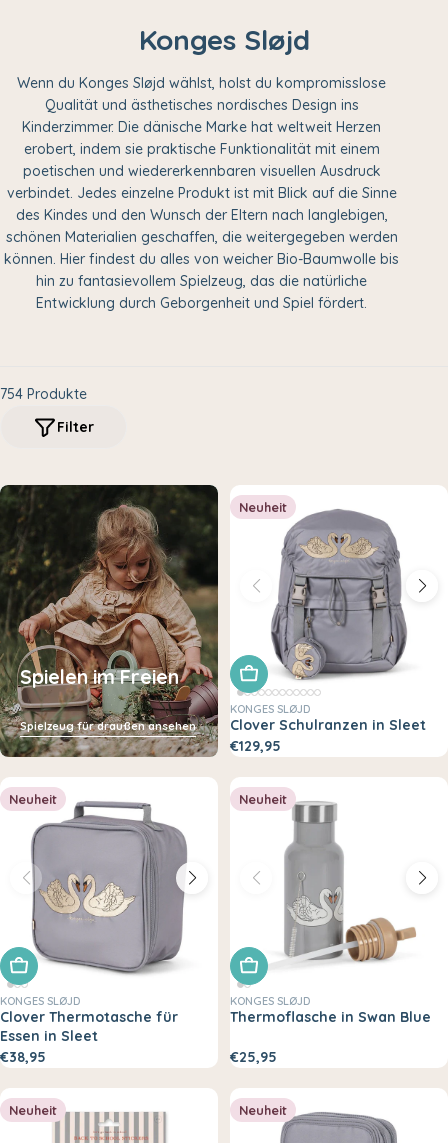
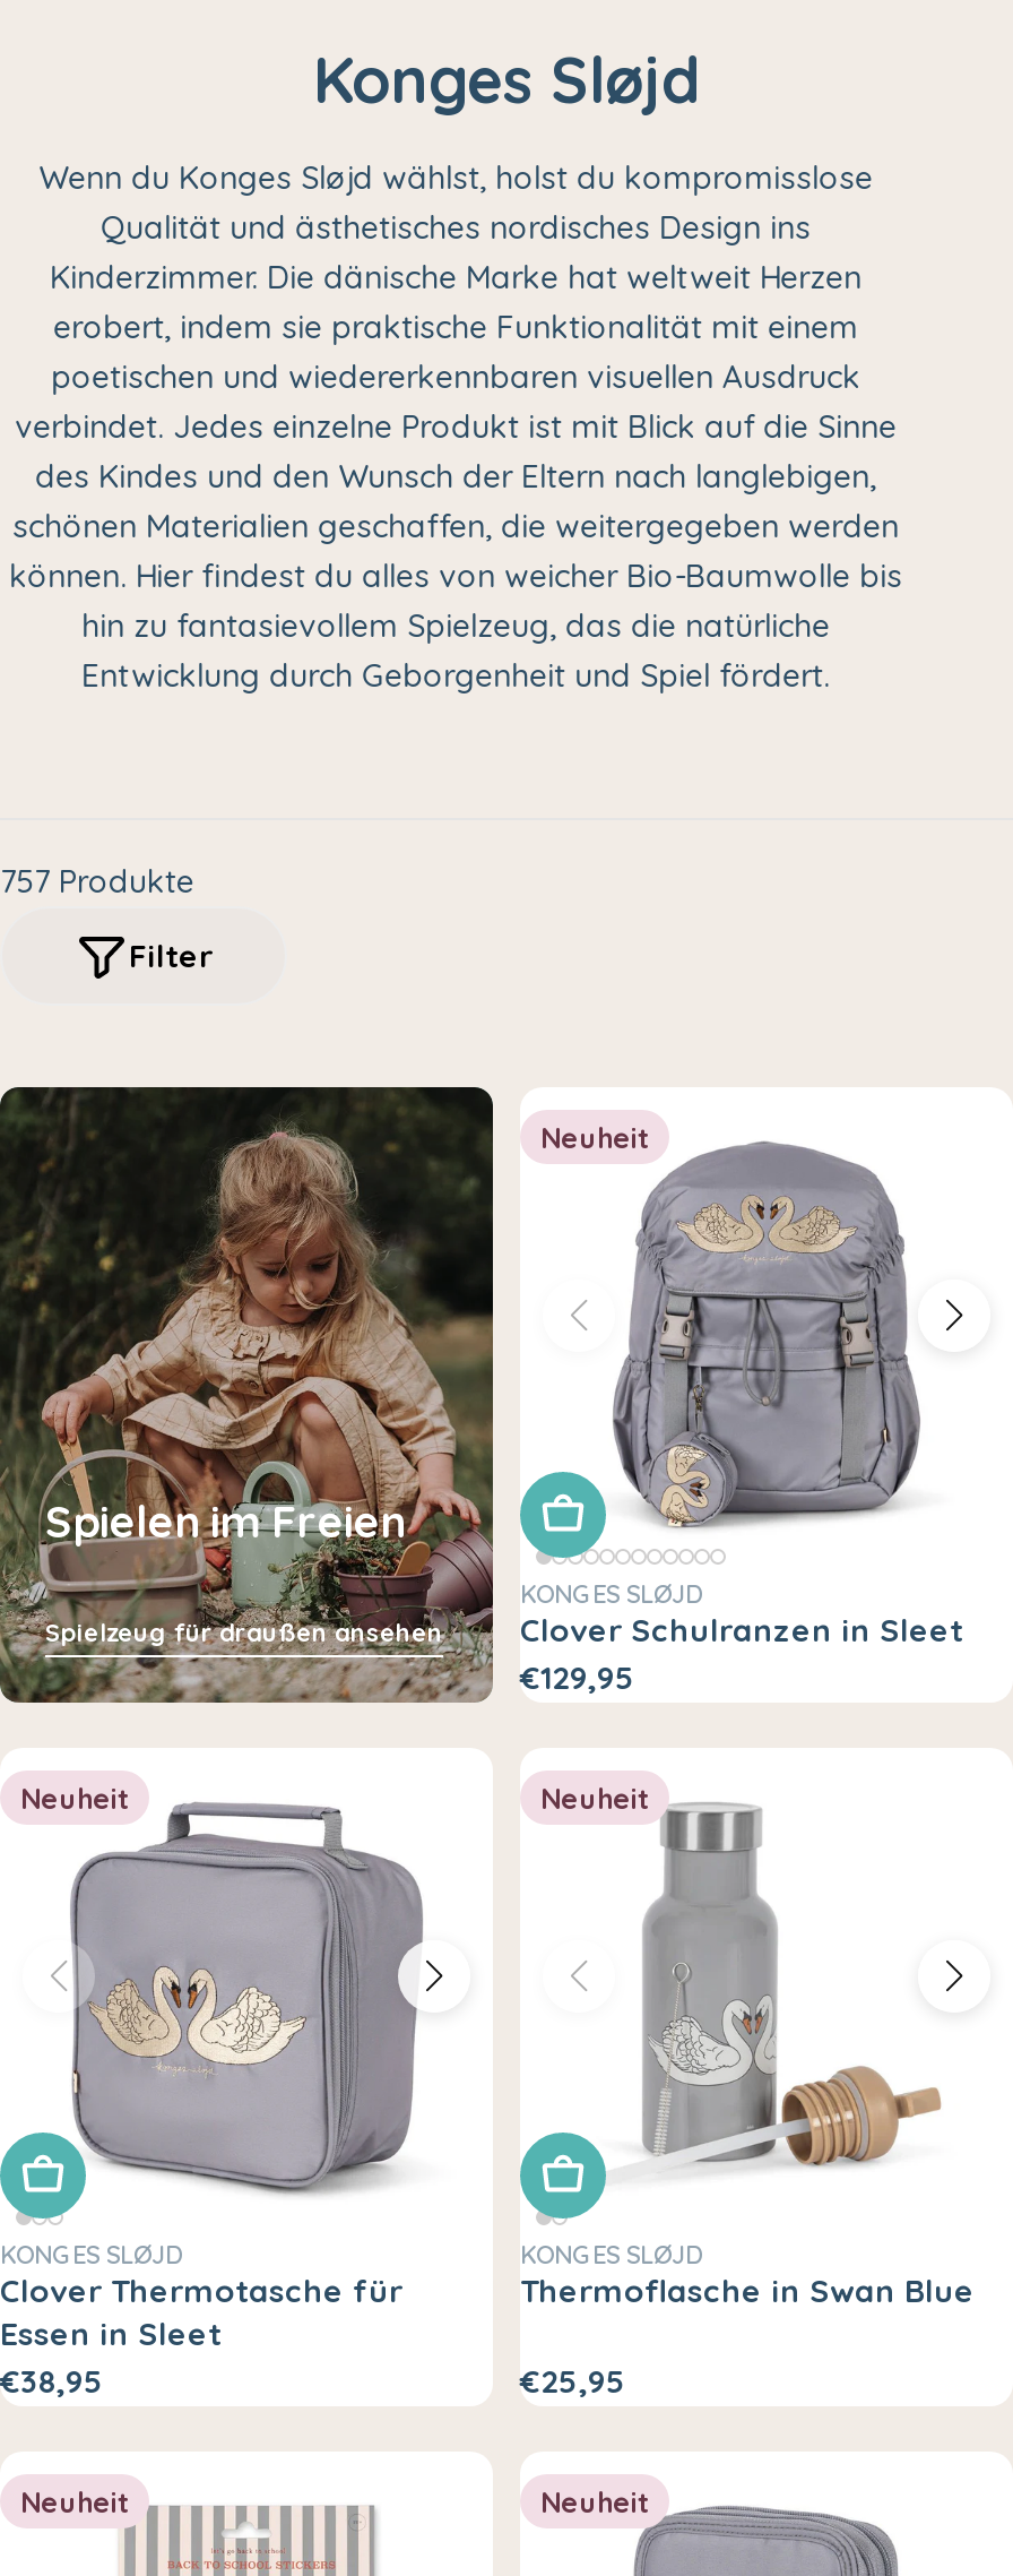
[0,385,87,403] 754 Produkte -> [0,860,194,901] 757 Produkte

